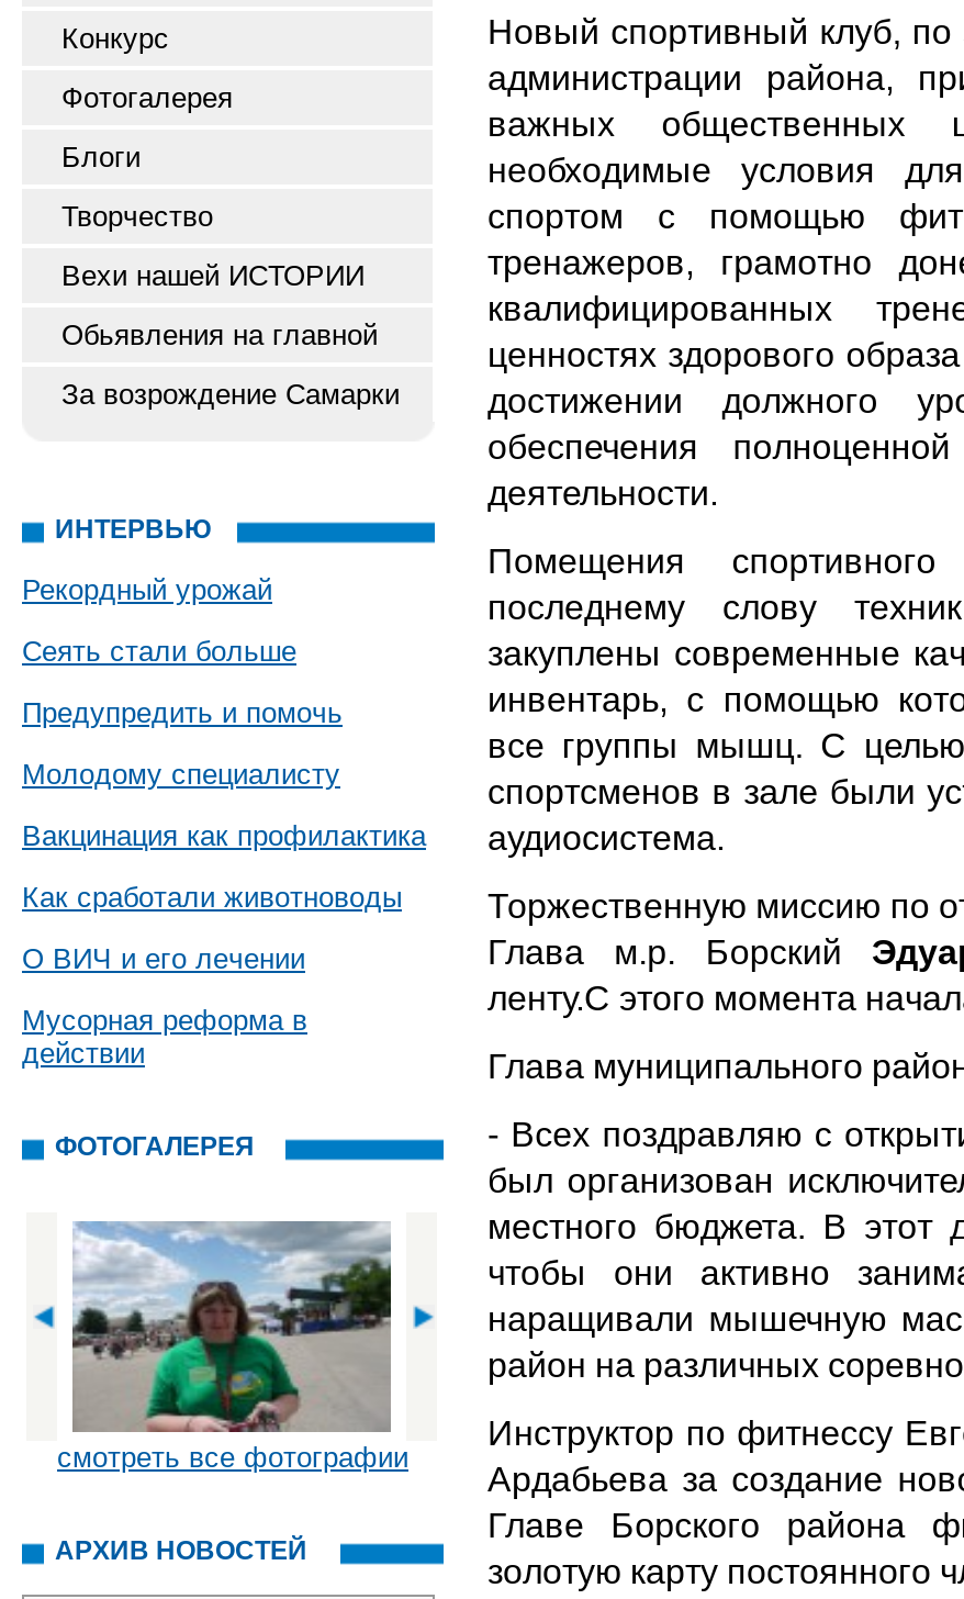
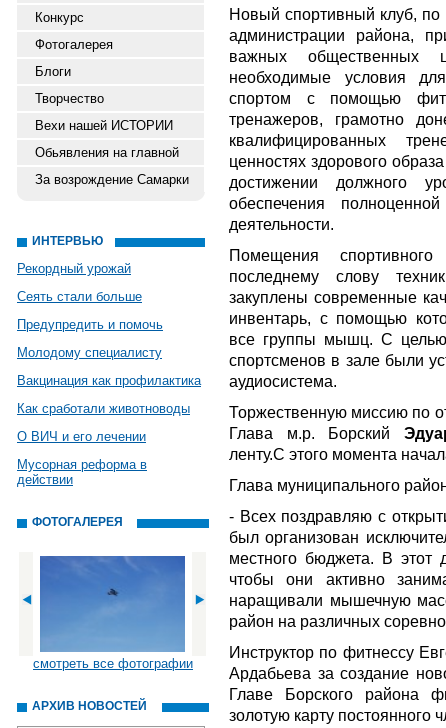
[70,1221,393,1434] [image] -> [39,555,186,653] [image]

